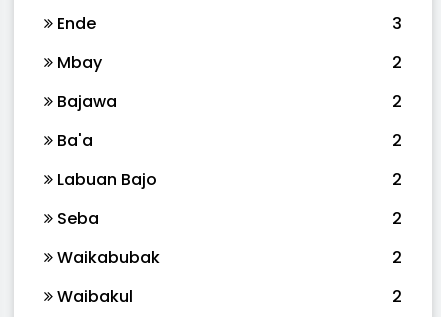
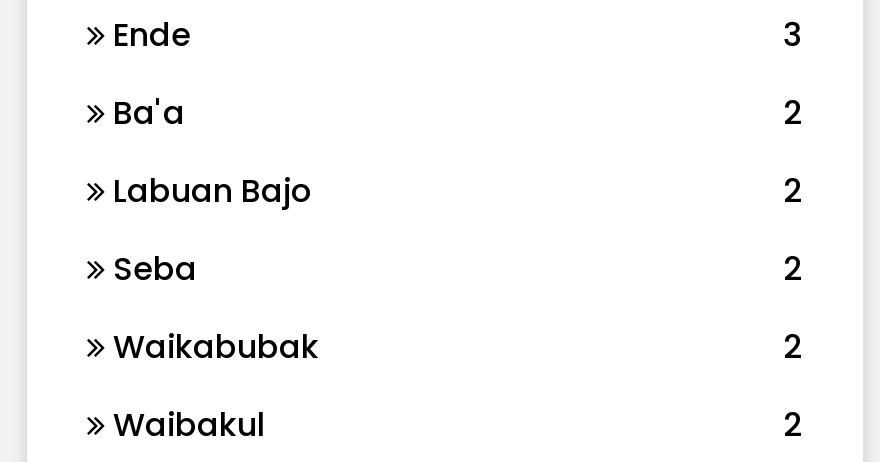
[53,51,402,113] Mbay | 2 | Bajawa | 2 -> none

